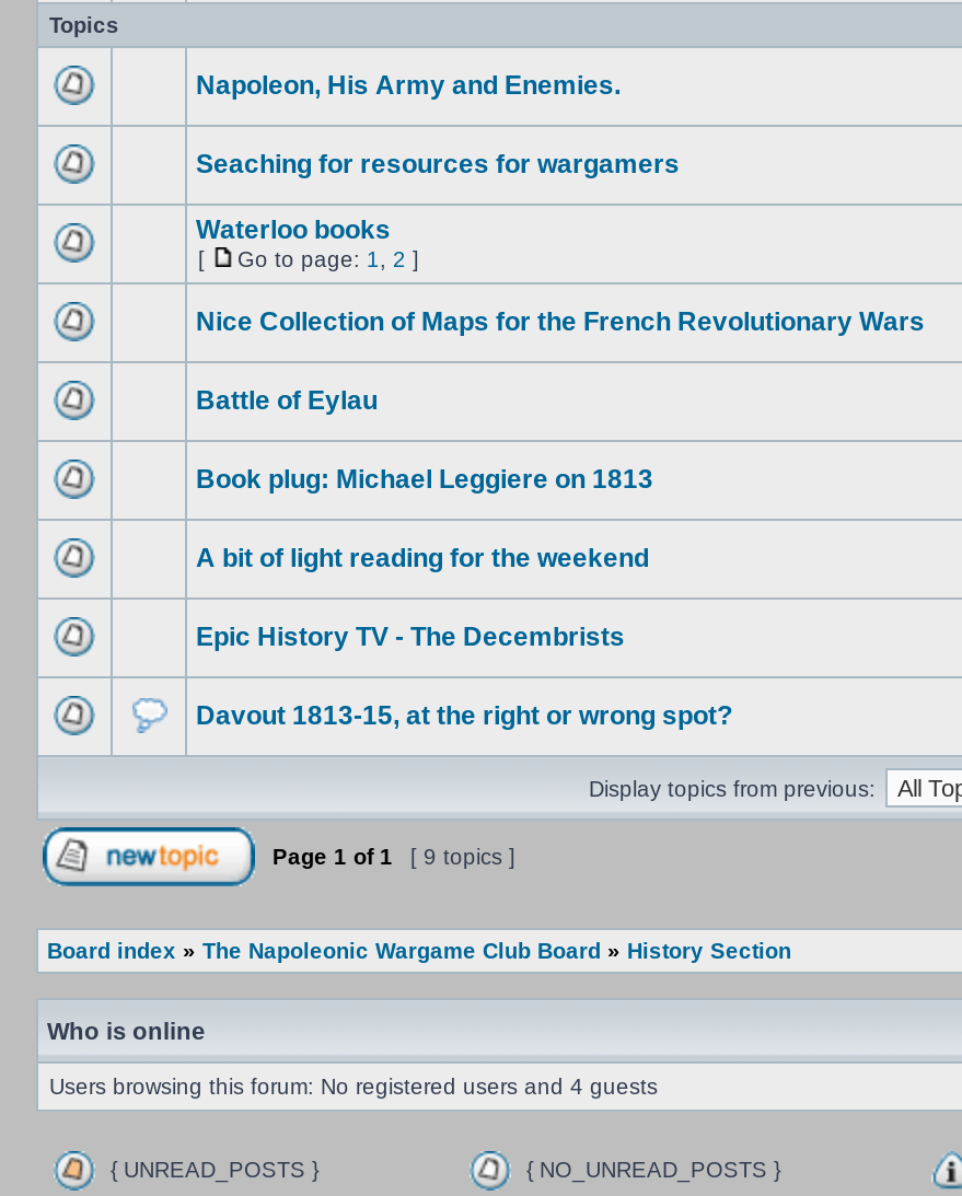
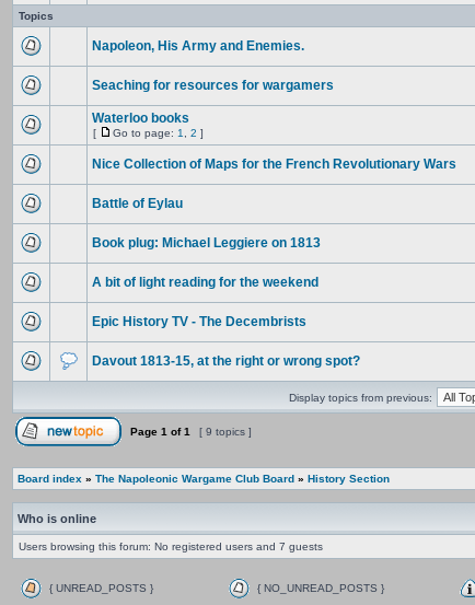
[49,1075,658,1099] Users browsing this forum: No registered users and 4 guests -> [19,540,323,552] Users browsing this forum: No registered users and 7 guests

